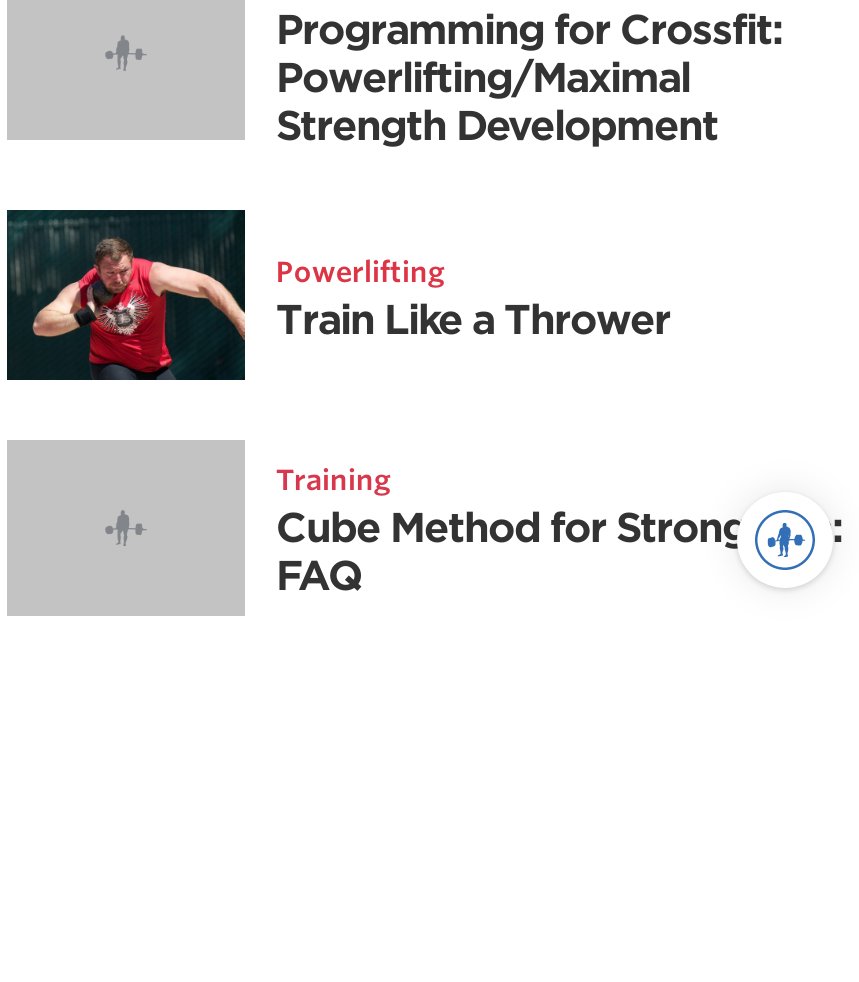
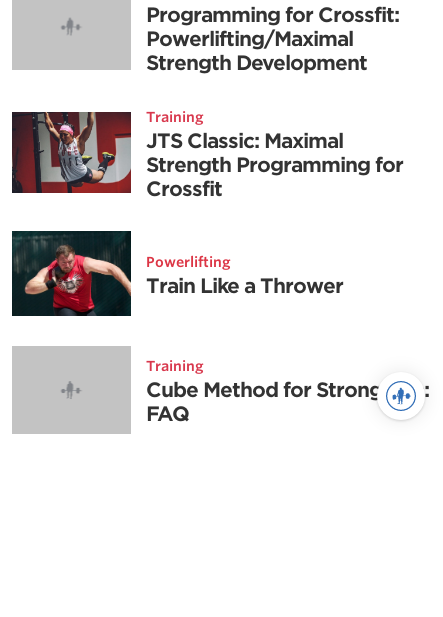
none -> [12,105,403,201] [image] | Training | JTS Classic: Maximal | Strength Programming for | Crossfit

